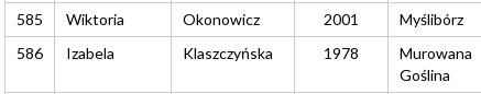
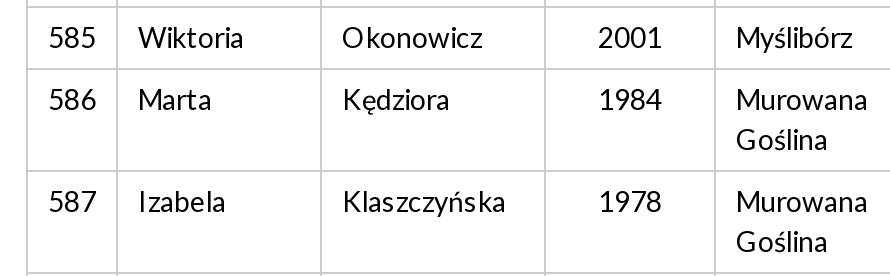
none -> [48,82,868,218] Marta | Kędziora | 1984 | Murowana | Goślina | 587

